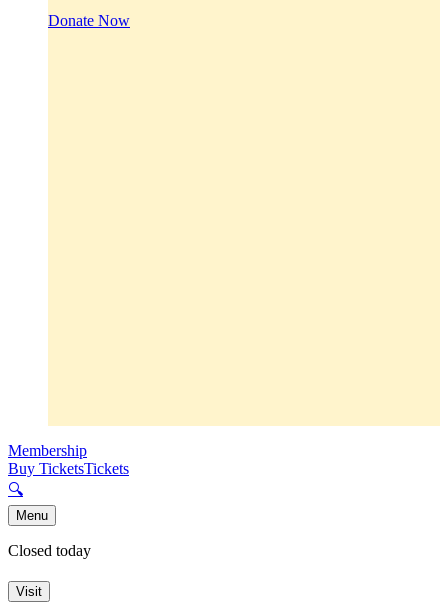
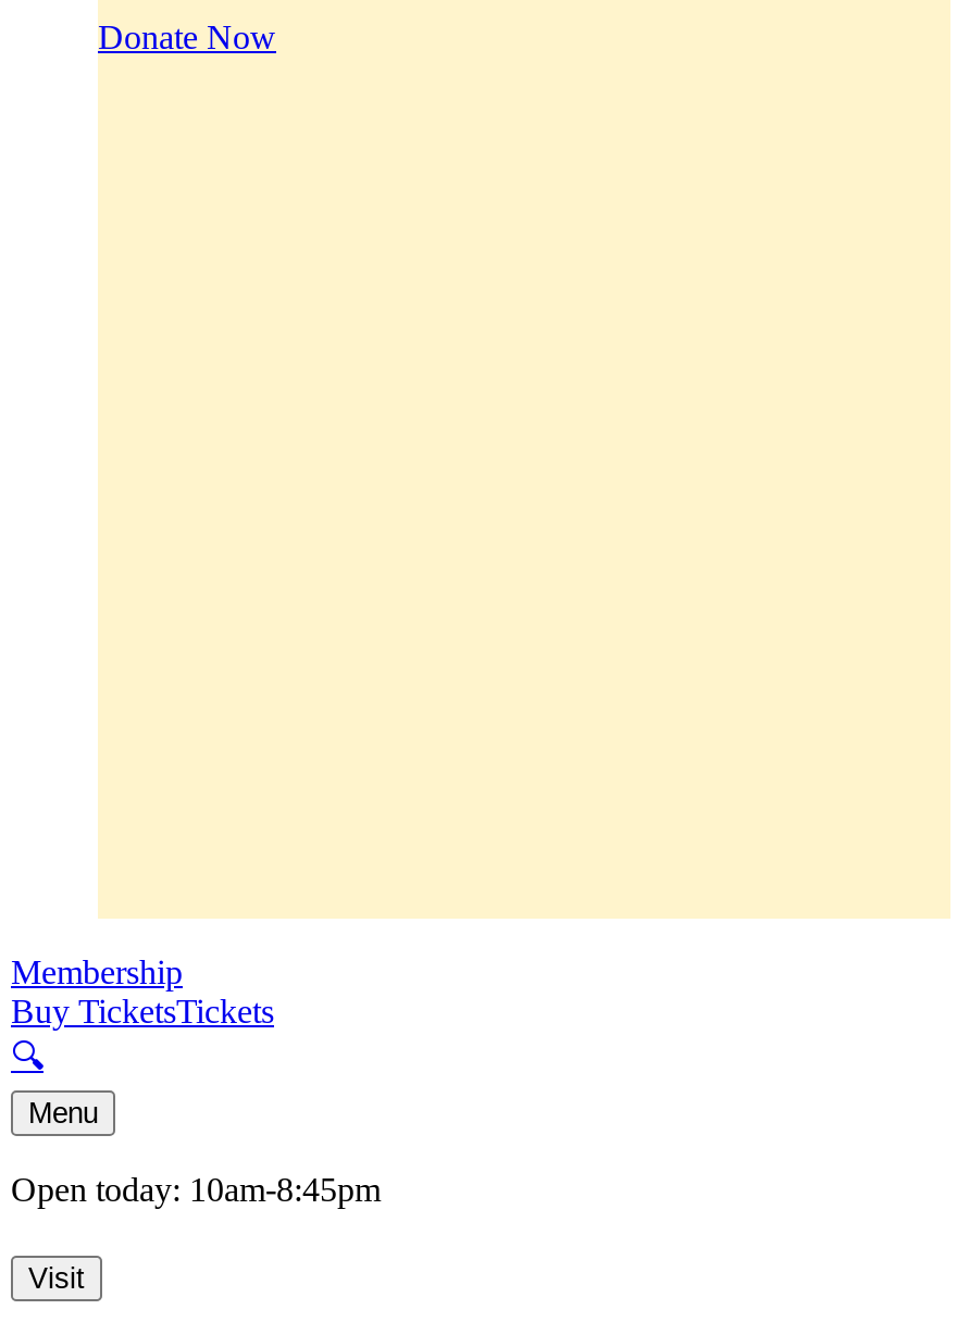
[8,542,91,559] Closed today -> [11,1172,381,1208] Open today: 10am-8:45pm

